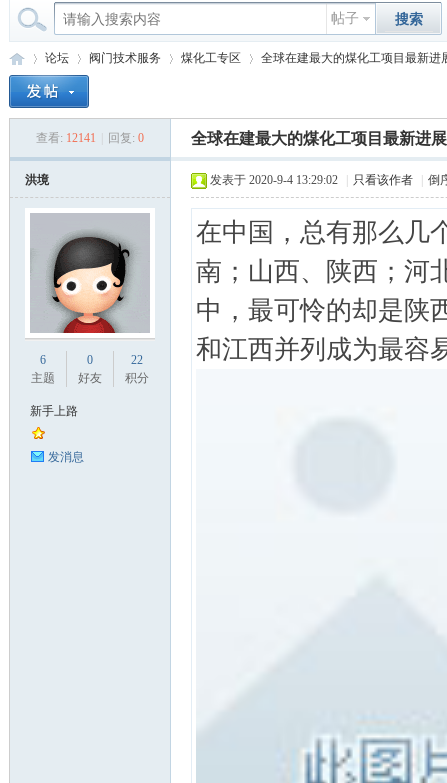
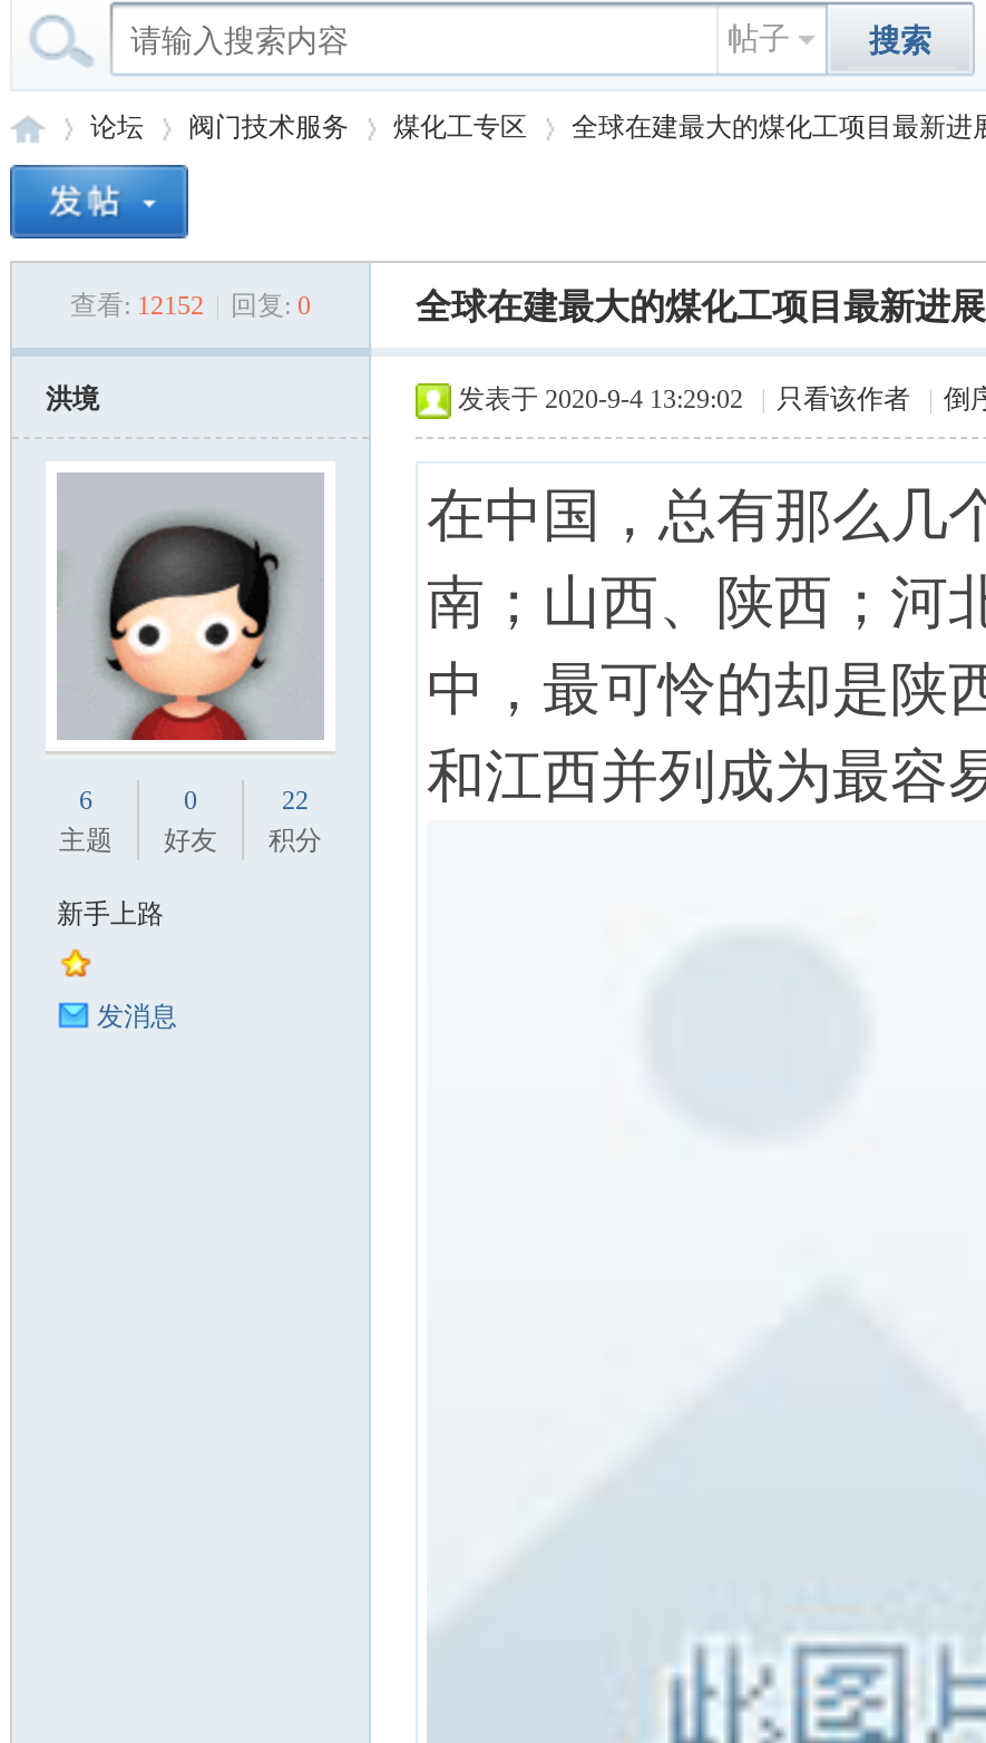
[36,131,96,145] 查看: 12141 -> [70,290,204,321] 查看: 12152

